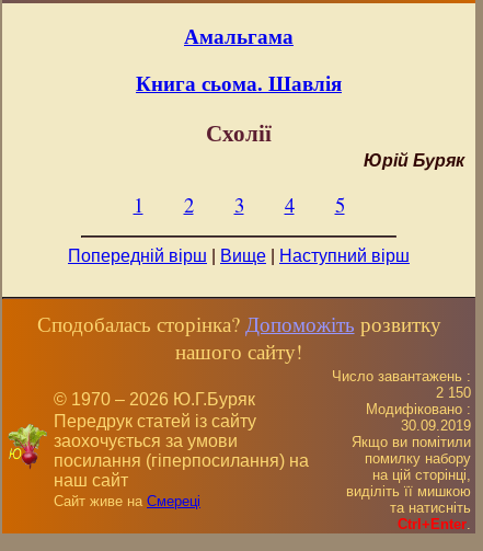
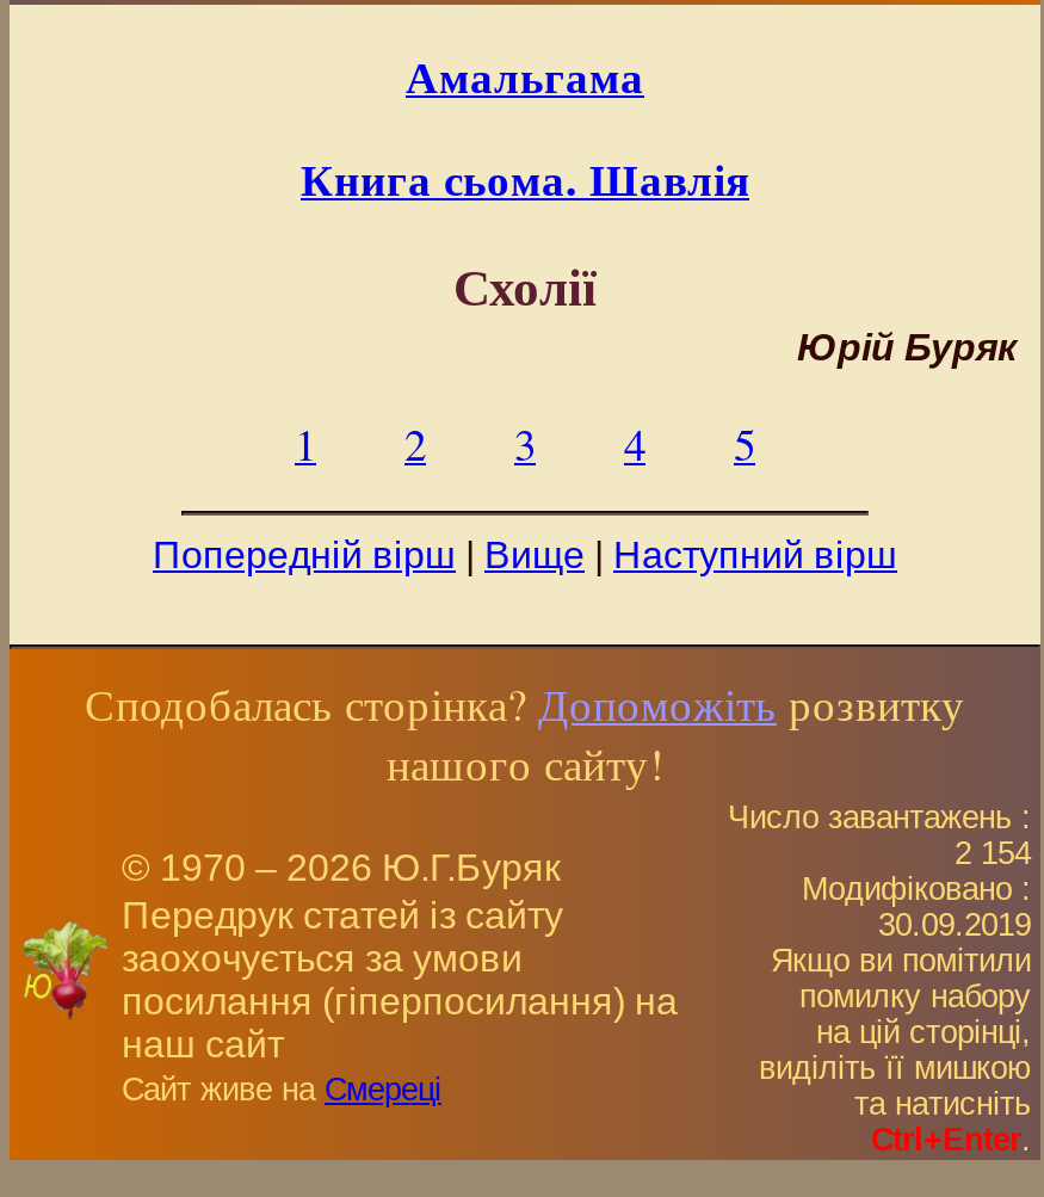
[436,384,471,401] 2 150 -> [955,835,1031,871] 2 154

